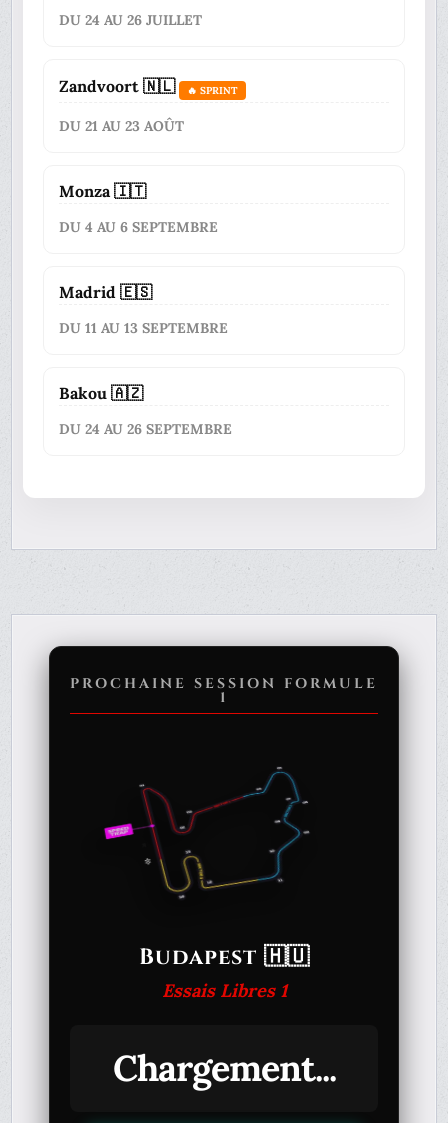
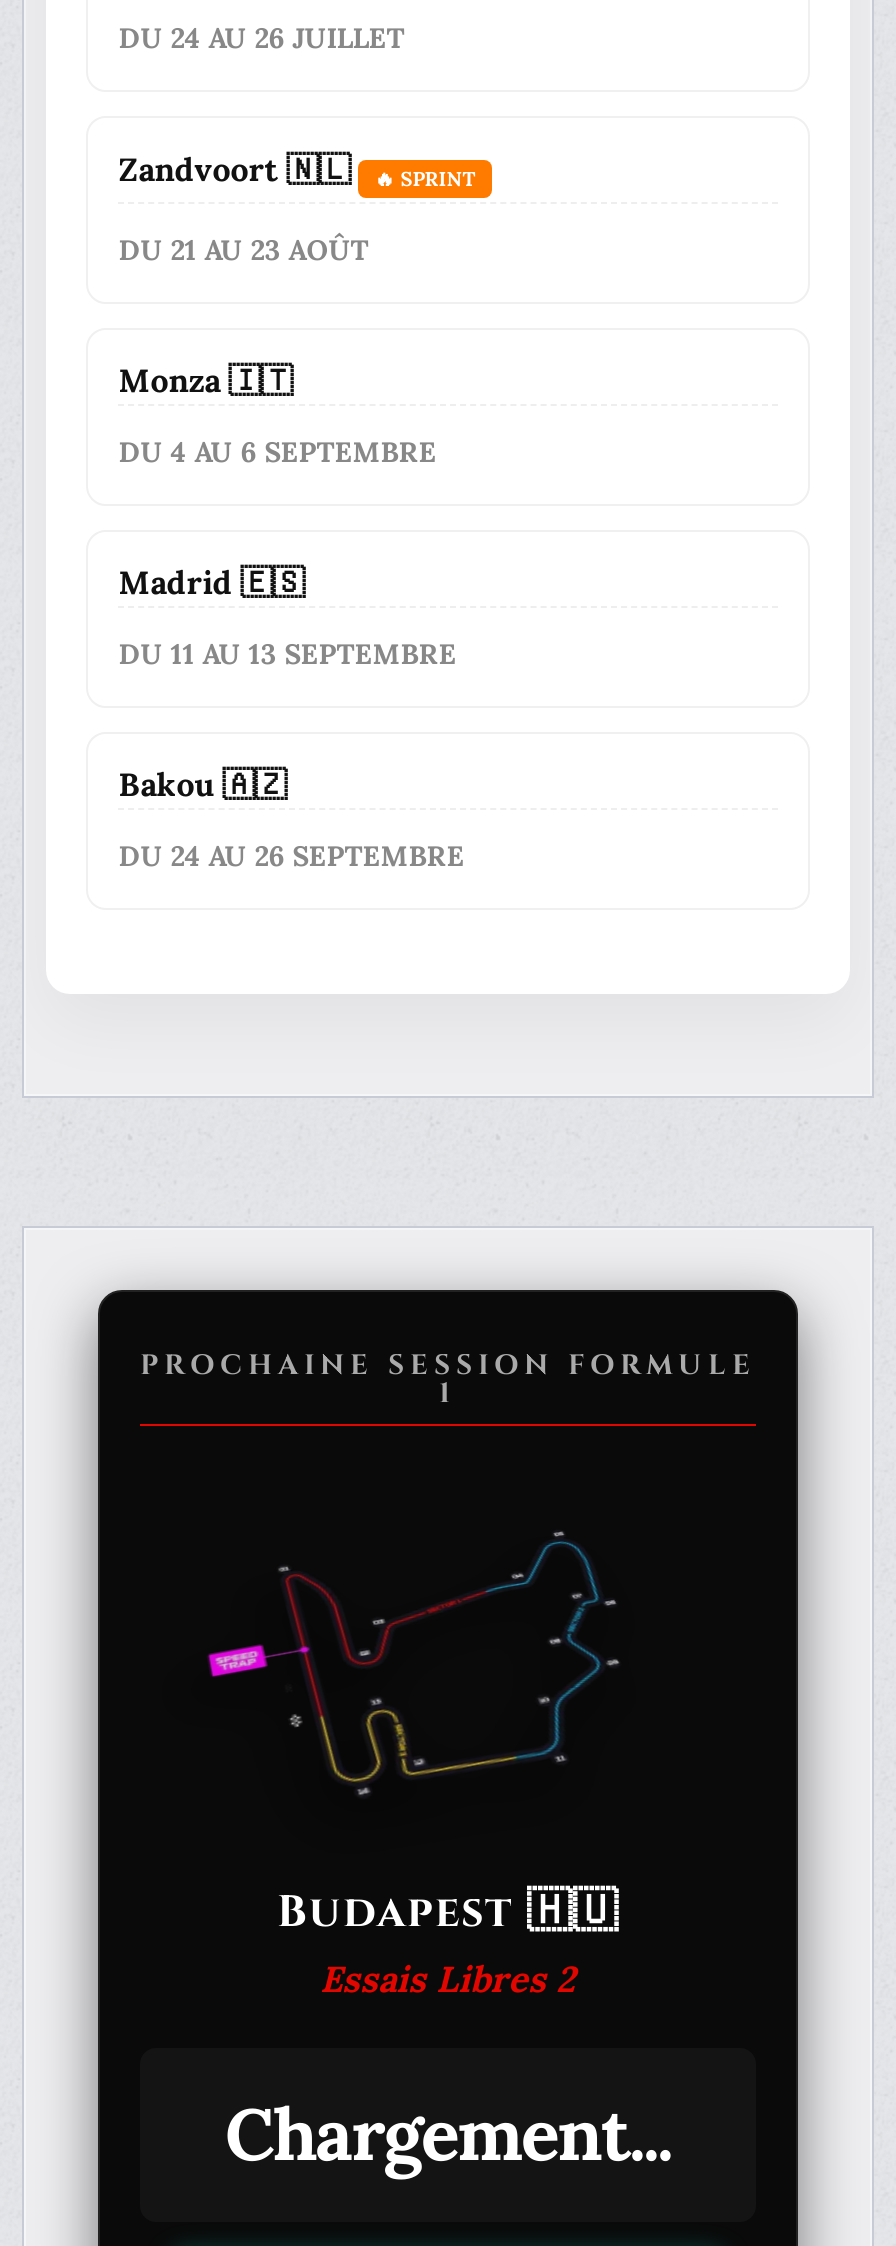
[161,978,286,1001] Essais Libres 1 -> [320,1957,576,2003] Essais Libres 2

